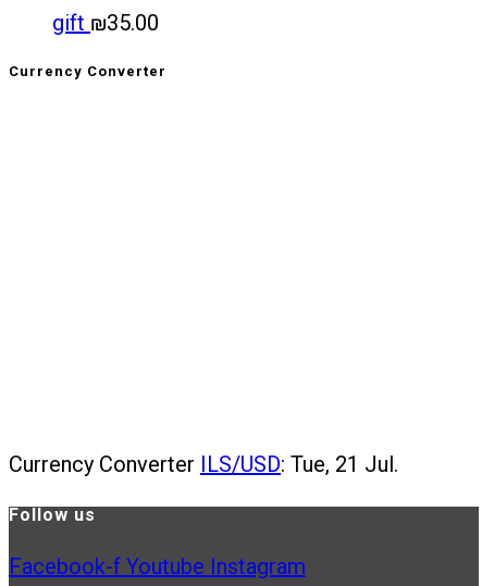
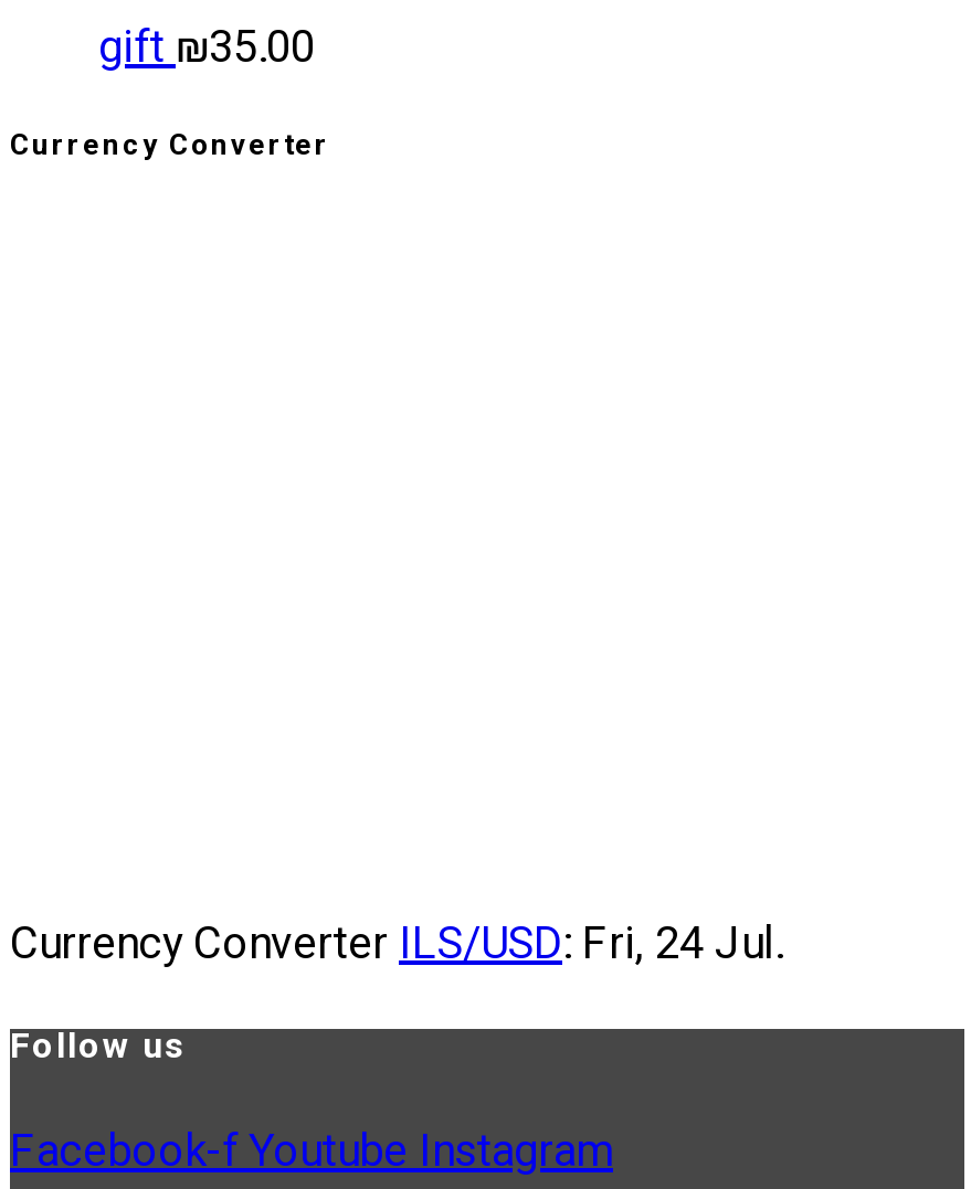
[9,451,398,477] Currency Converter ILS/USD: Tue, 21 Jul. -> [10,916,783,969] Currency Converter ILS/USD: Fri, 24 Jul.

